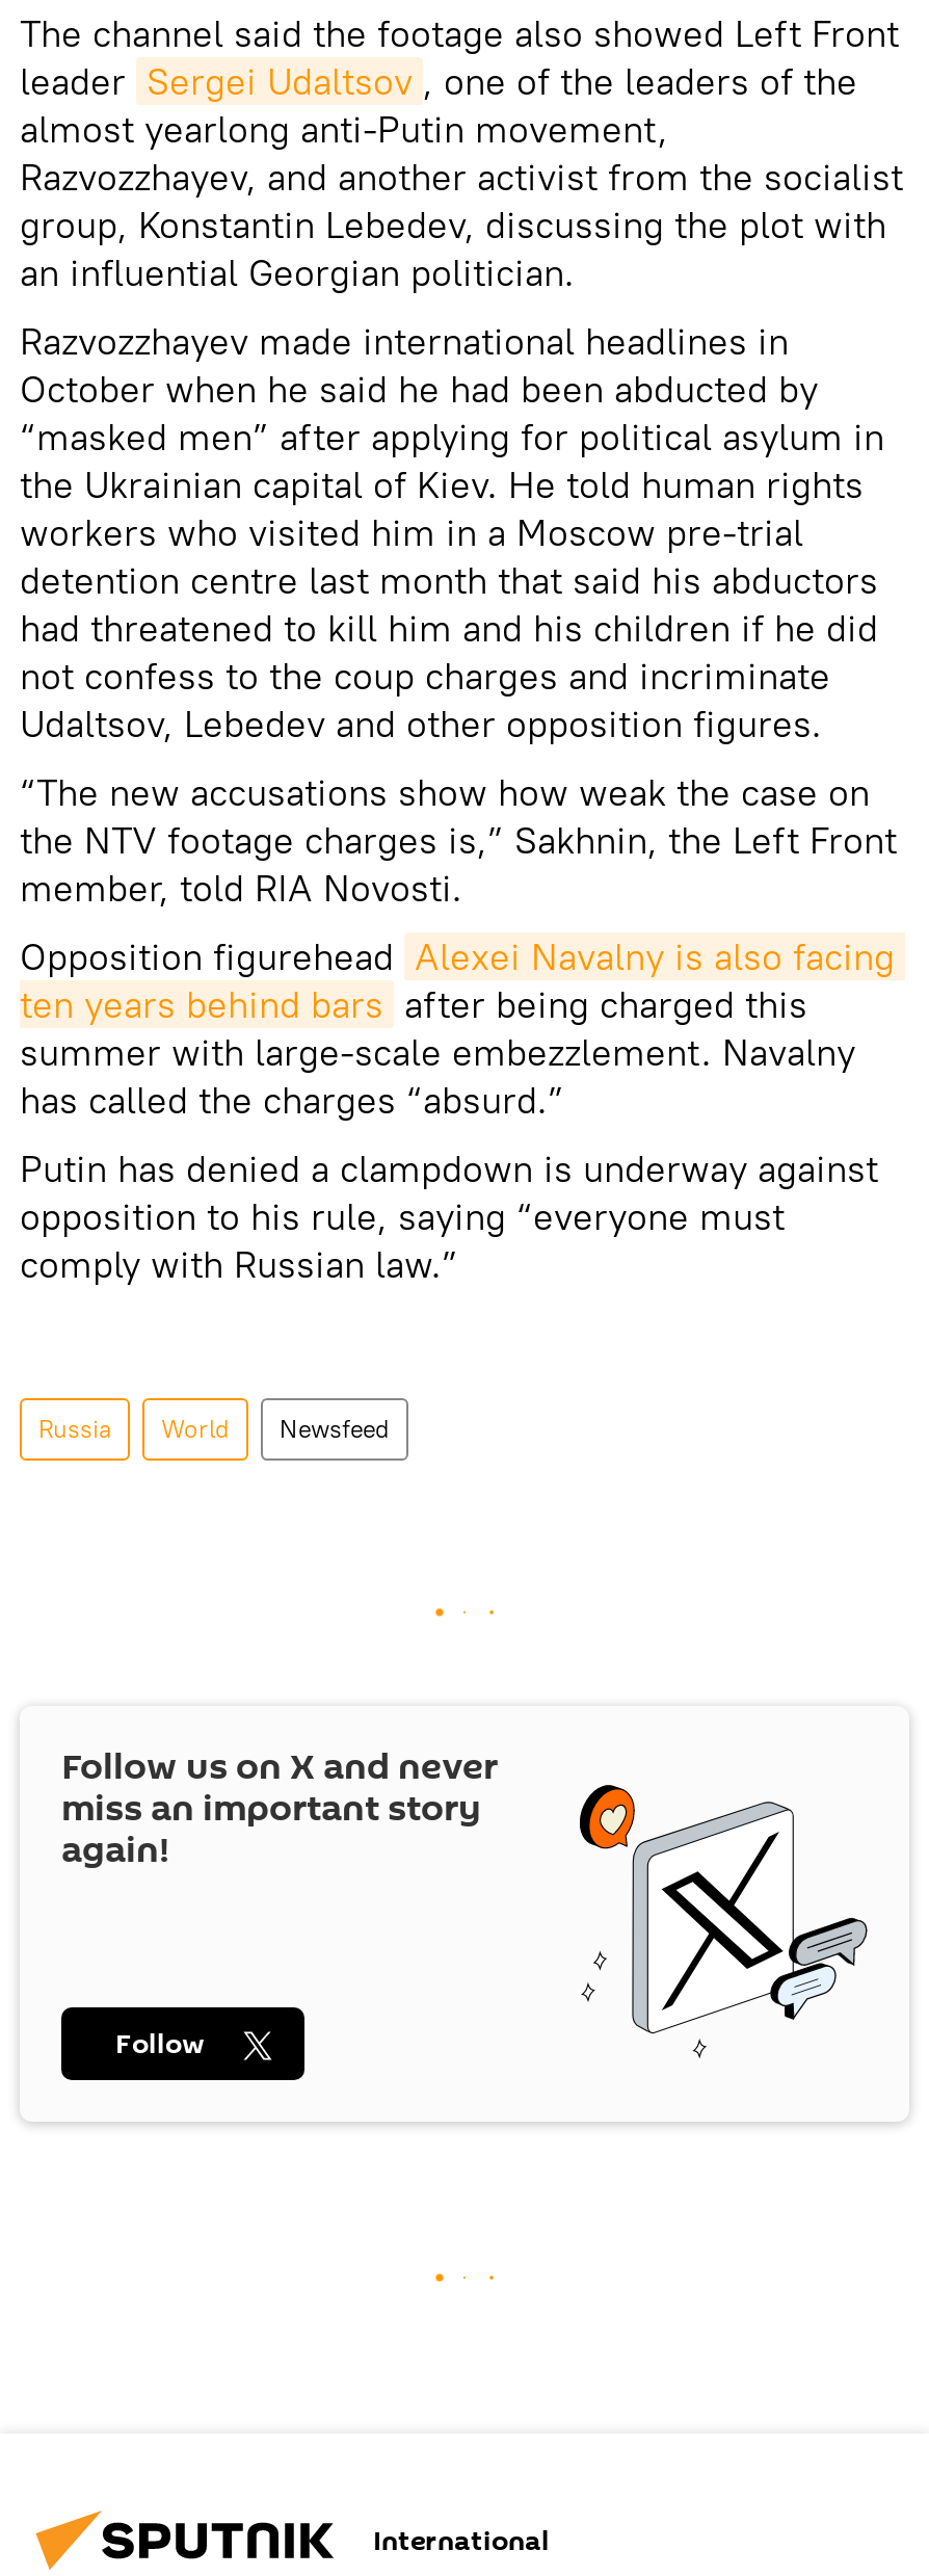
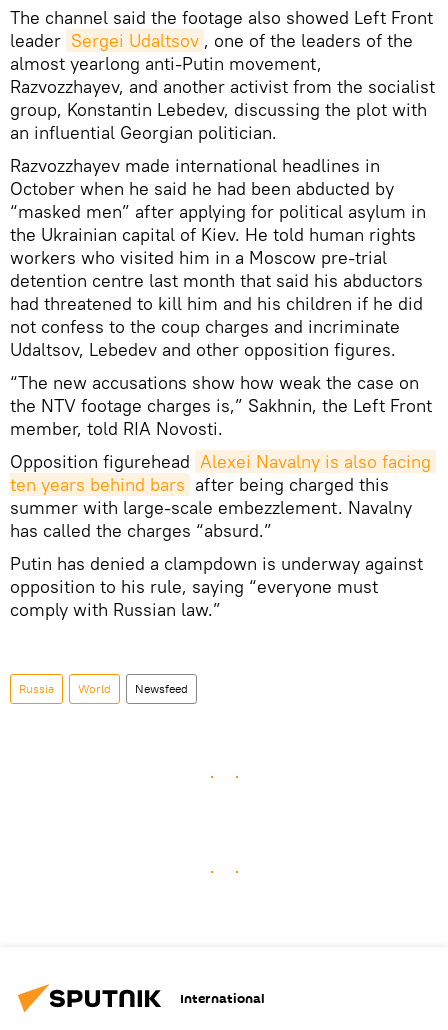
[61,1741,870,2059] [image] | Follow us on X and never | miss an important story | again! -> none
[115,2024,205,2064] Follow -> none

